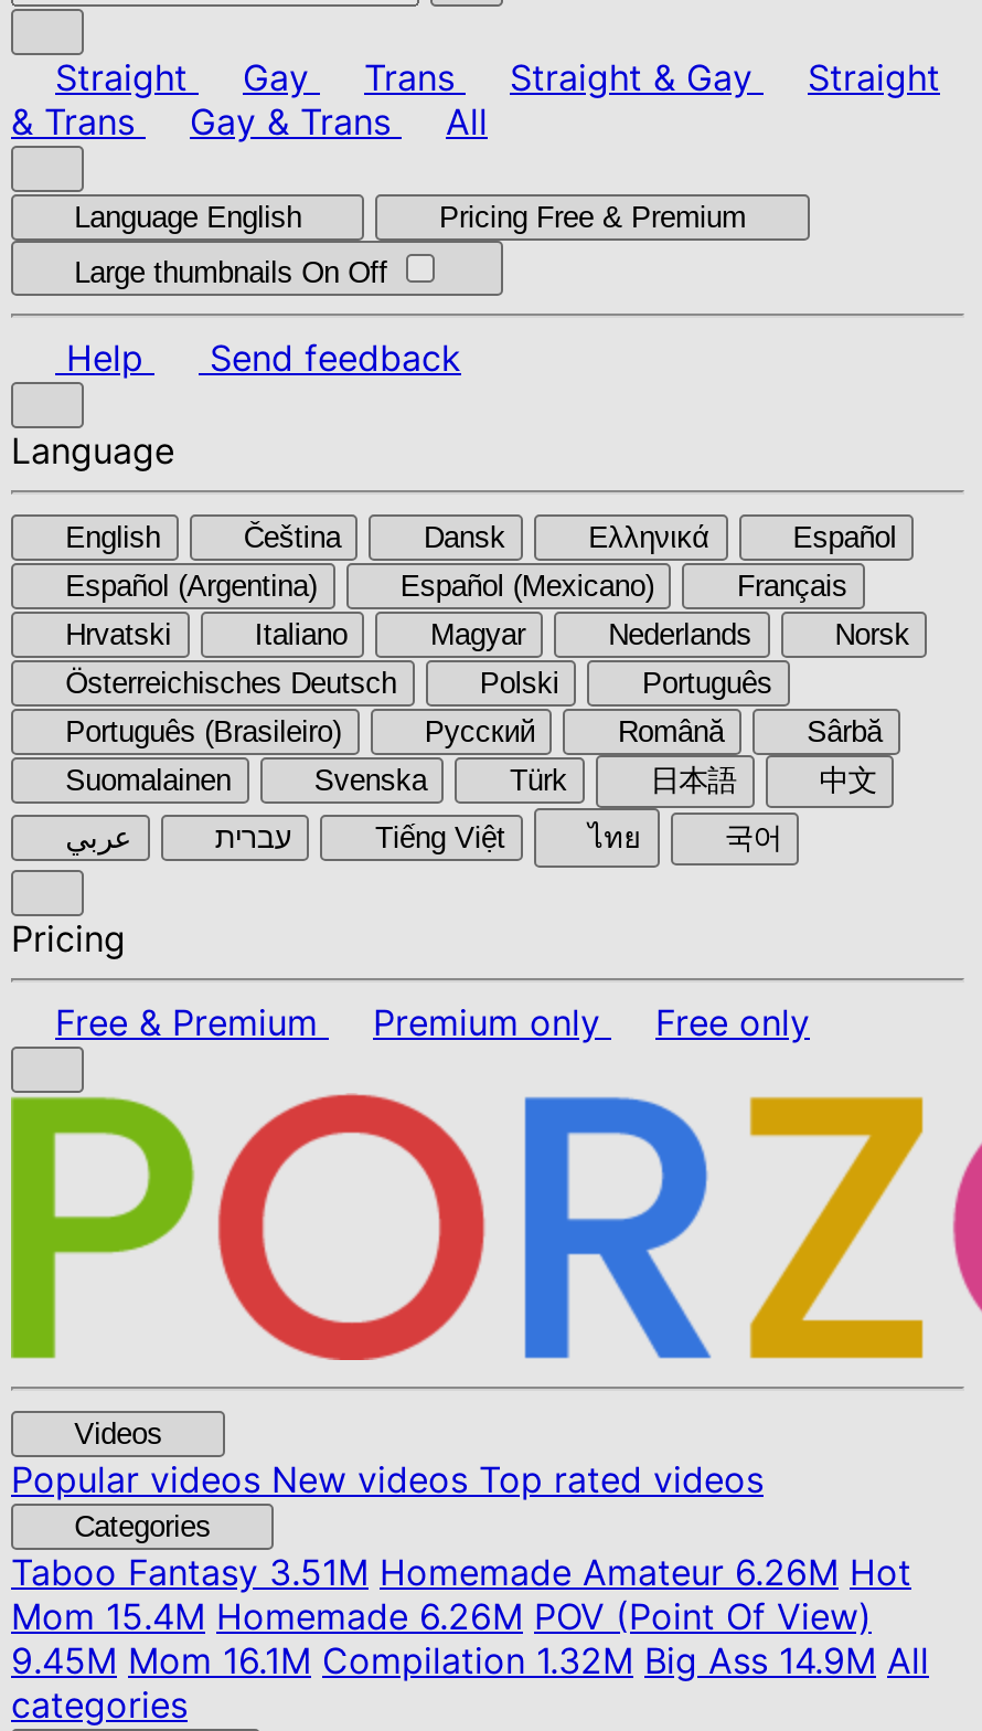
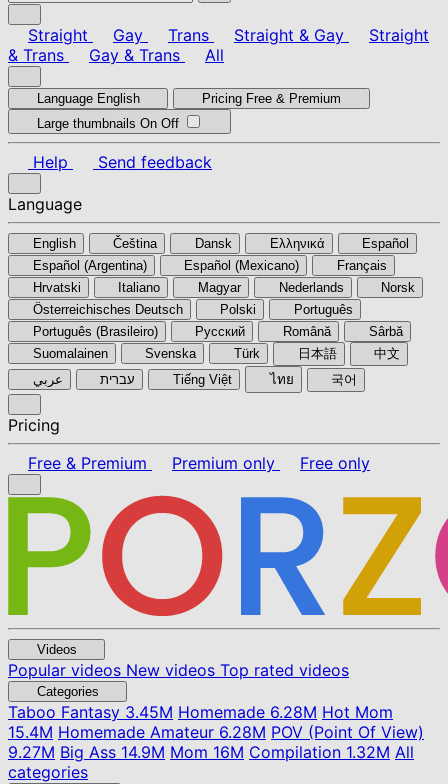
[11,1550,911,1594] Taboo Fantasy3.51M Homemade Amateur 6.26M Hot -> [8,702,393,722] Taboo Fantasy3.45M Homemade 6.28M Hot Mom
[11,1594,872,1638] Mom 15.4M Homemade 6.26M POV (Point Of View) -> [8,722,424,742] 15.4M Homemade Amateur 6.28M POV (Point Of View)
[11,1638,929,1682] 9.45M Mom 16.1M Compilation 1.32M Big Ass 14.9M All -> [8,742,414,762] 9.27M Big Ass 14.9M Mom 16M Compilation 1.32M All

